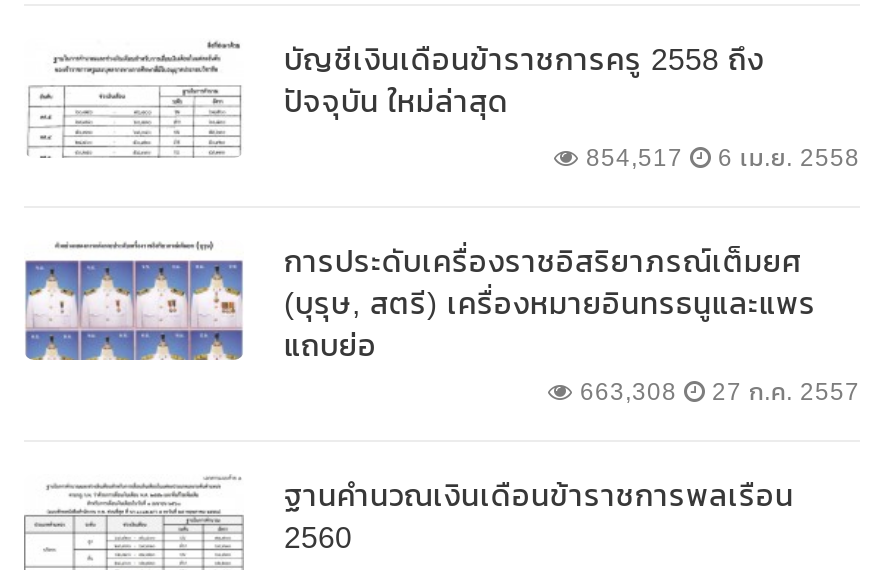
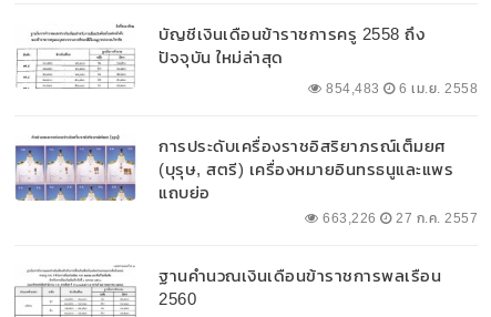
[579,141,860,177] 854,517 6 เม.ย. 2558 -> [322,79,478,99] 854,483 6 เม.ย. 2558
[573,375,860,411] 663,308 27 ก.ค. 2557 -> [319,209,478,229] 663,226 27 ก.ค. 2557

